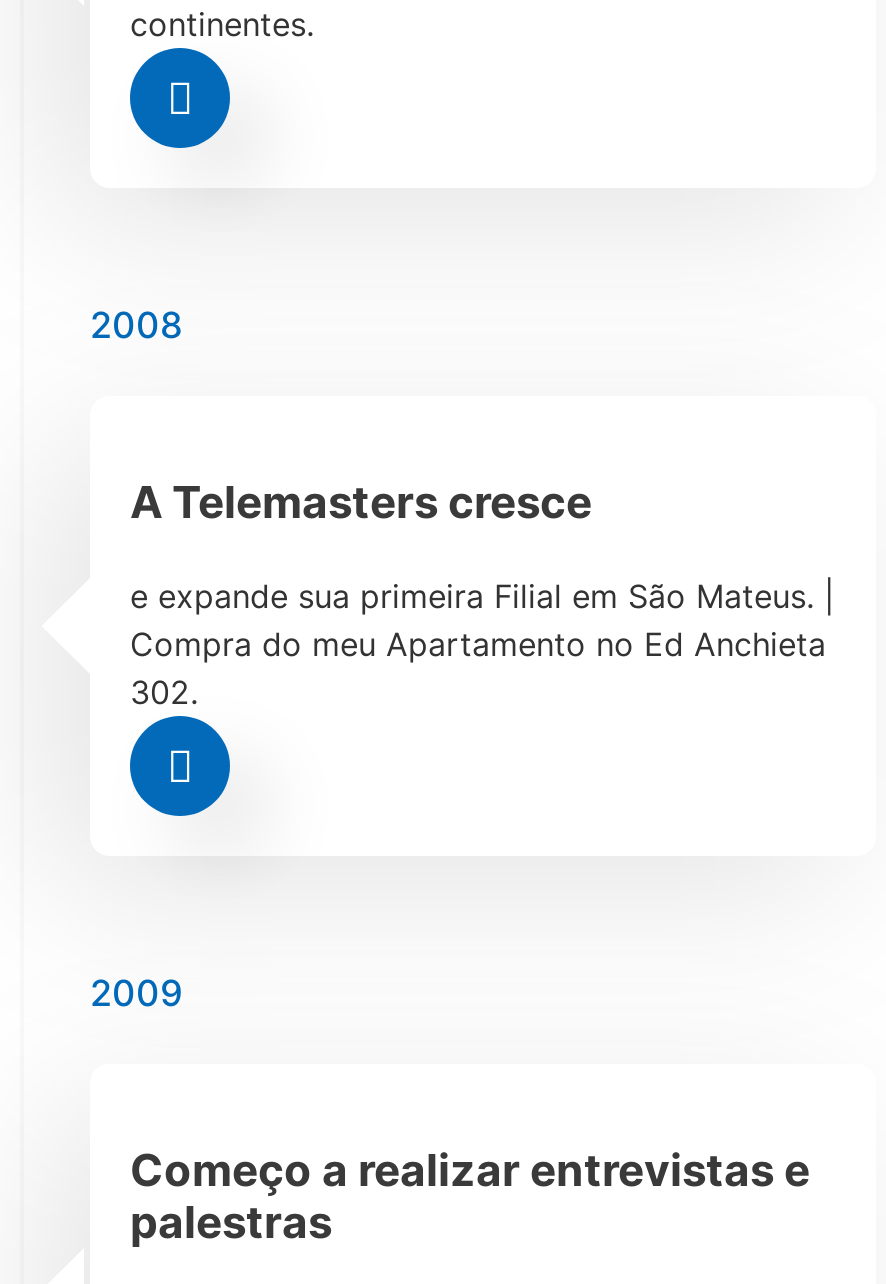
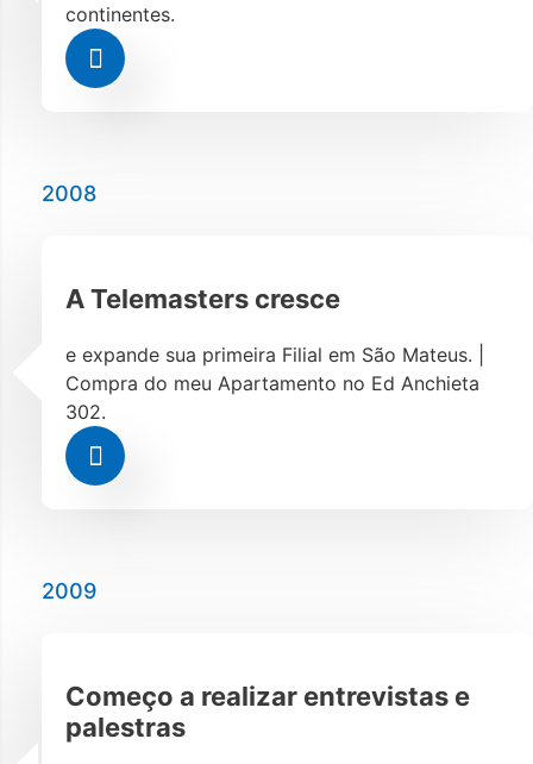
[110,58,232,150] [image] -> [64,35,137,89] [image]
[110,726,232,818] [image] -> [64,432,137,487] [image]

